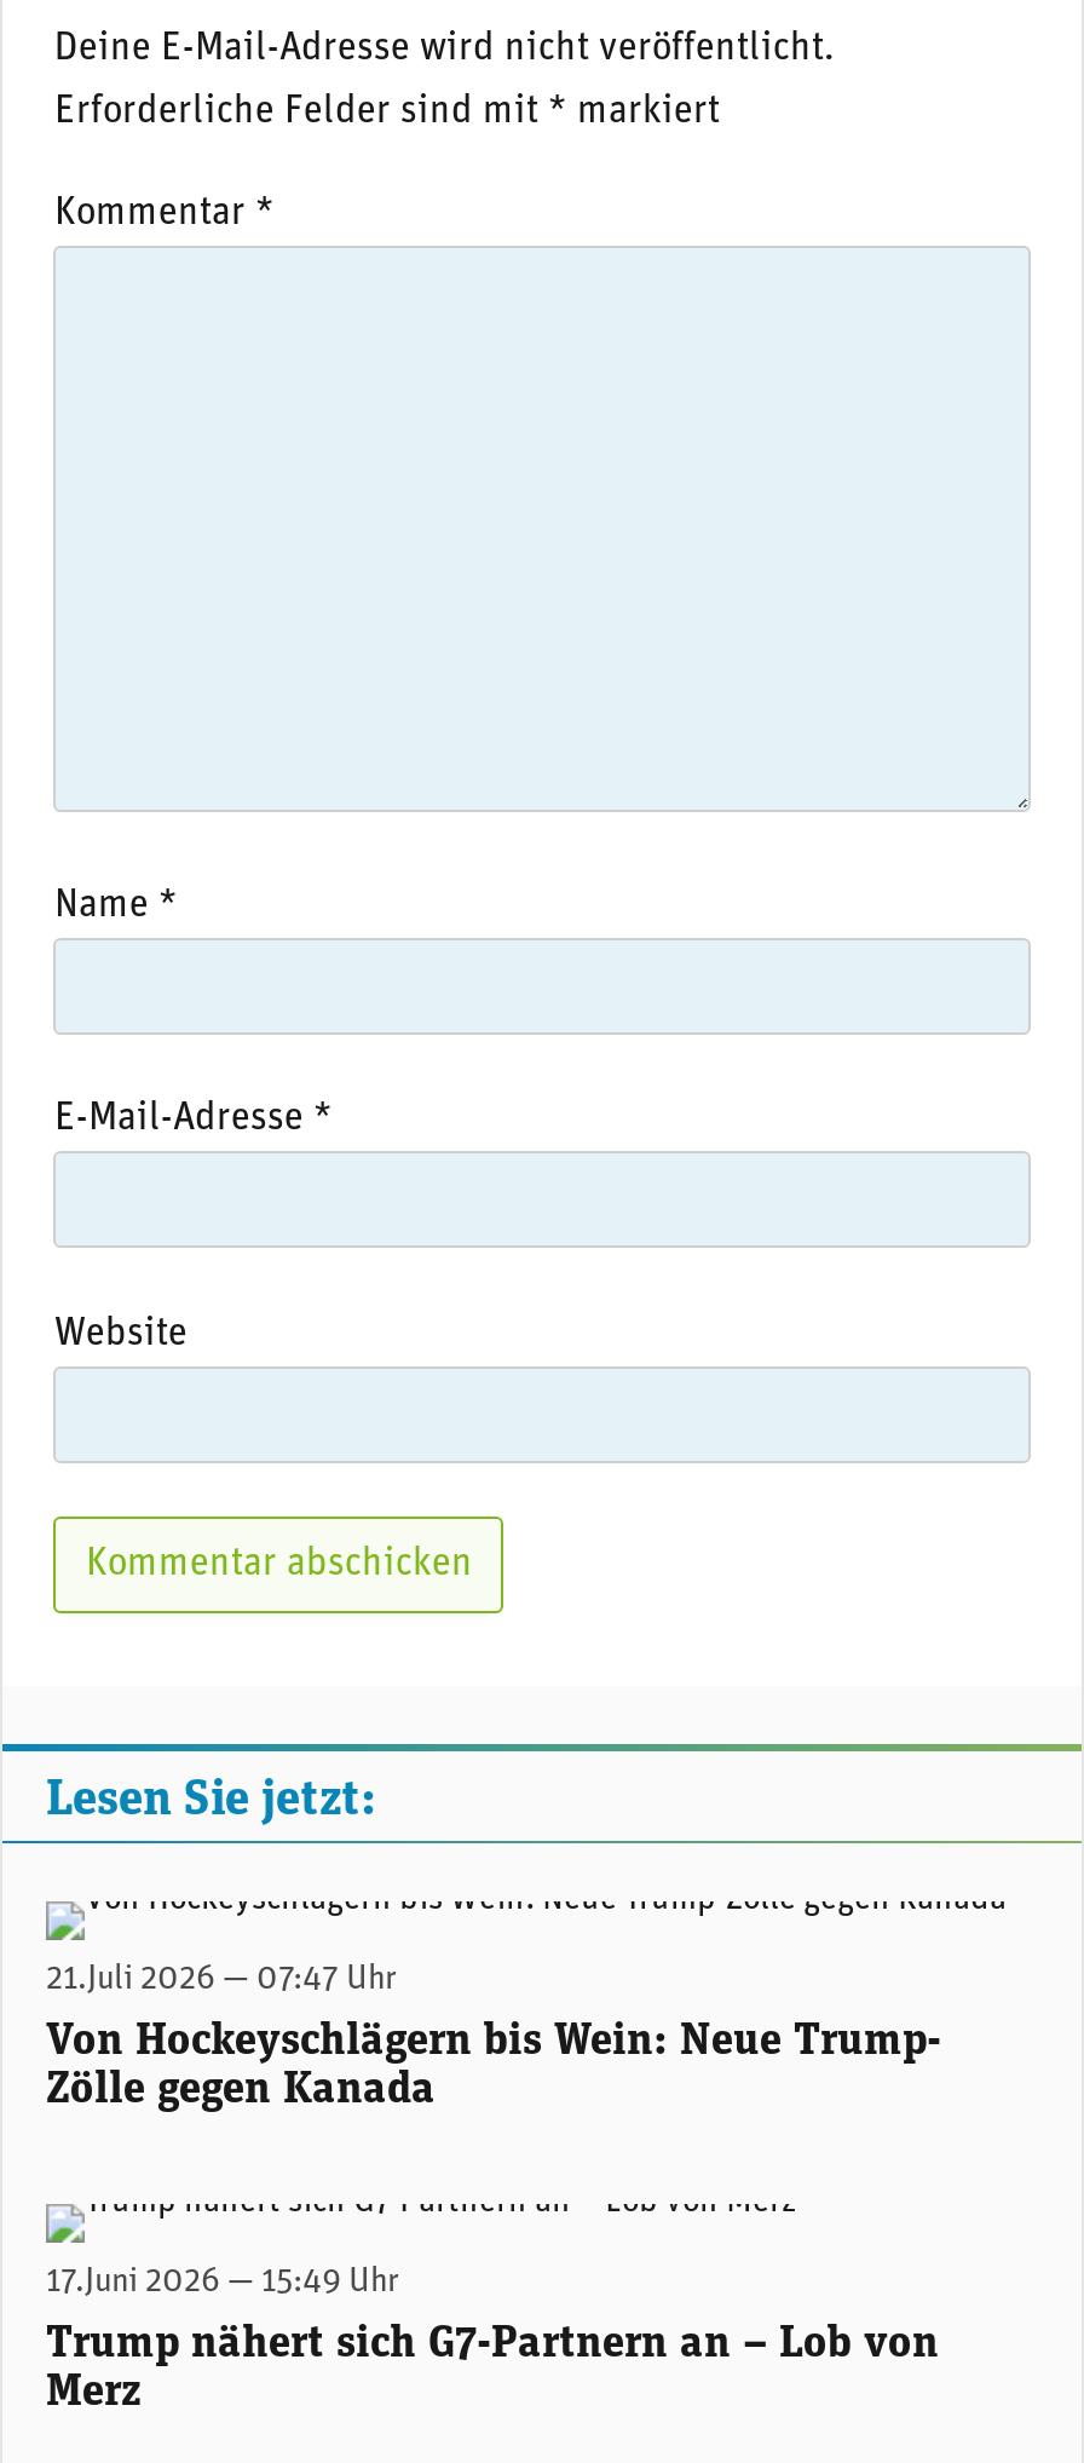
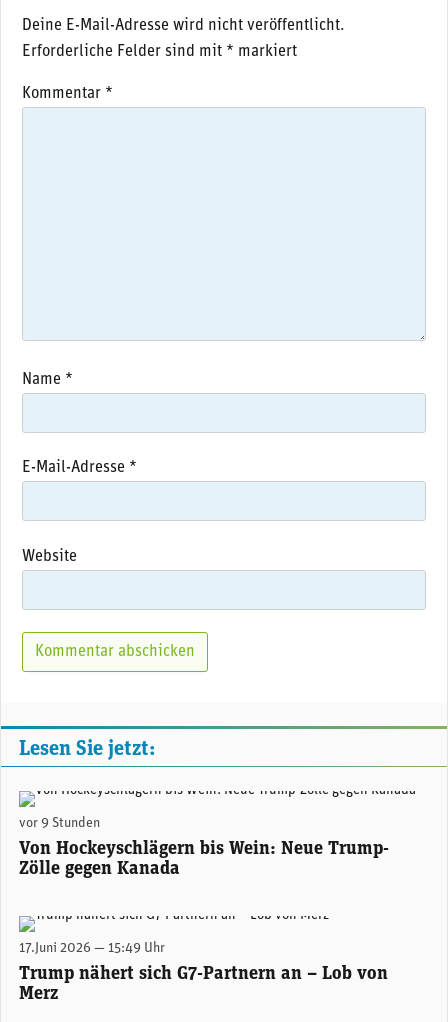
[46,1962,397,1998] 21.Juli 2026 — 07:47 Uhr -> [19,816,100,831] vor 9 Stunden

